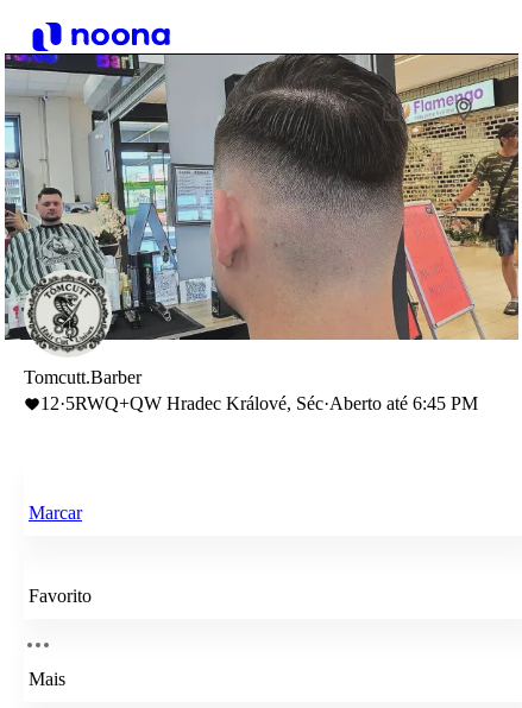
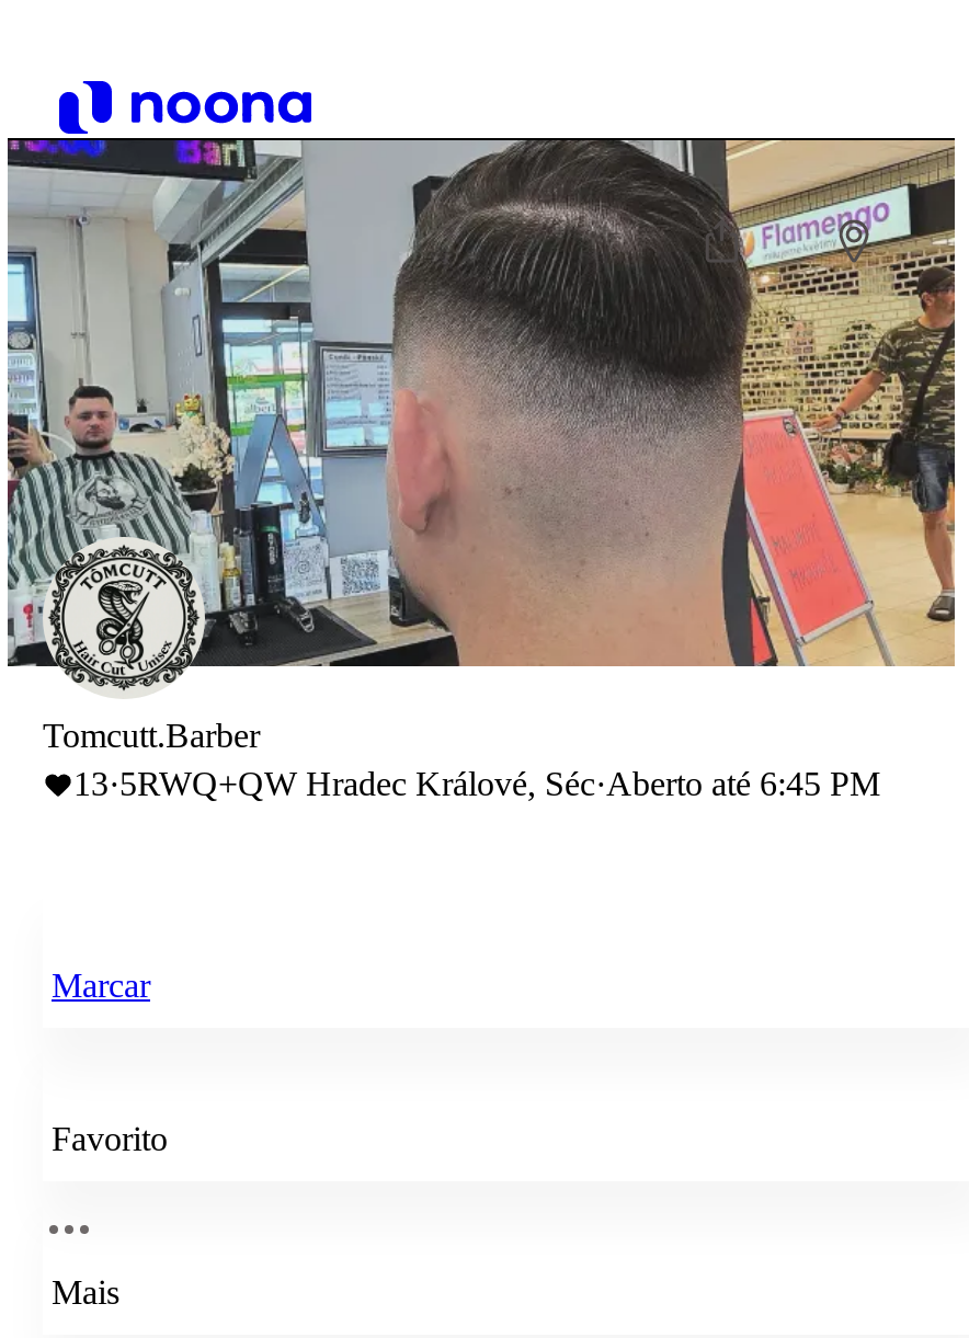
[40,393,478,413] 12·5RWQ+QW Hradec Králové, Séc · Aberto até 6:45 PM -> [73,765,880,802] 13·5RWQ+QW Hradec Králové, Séc · Aberto até 6:45 PM

